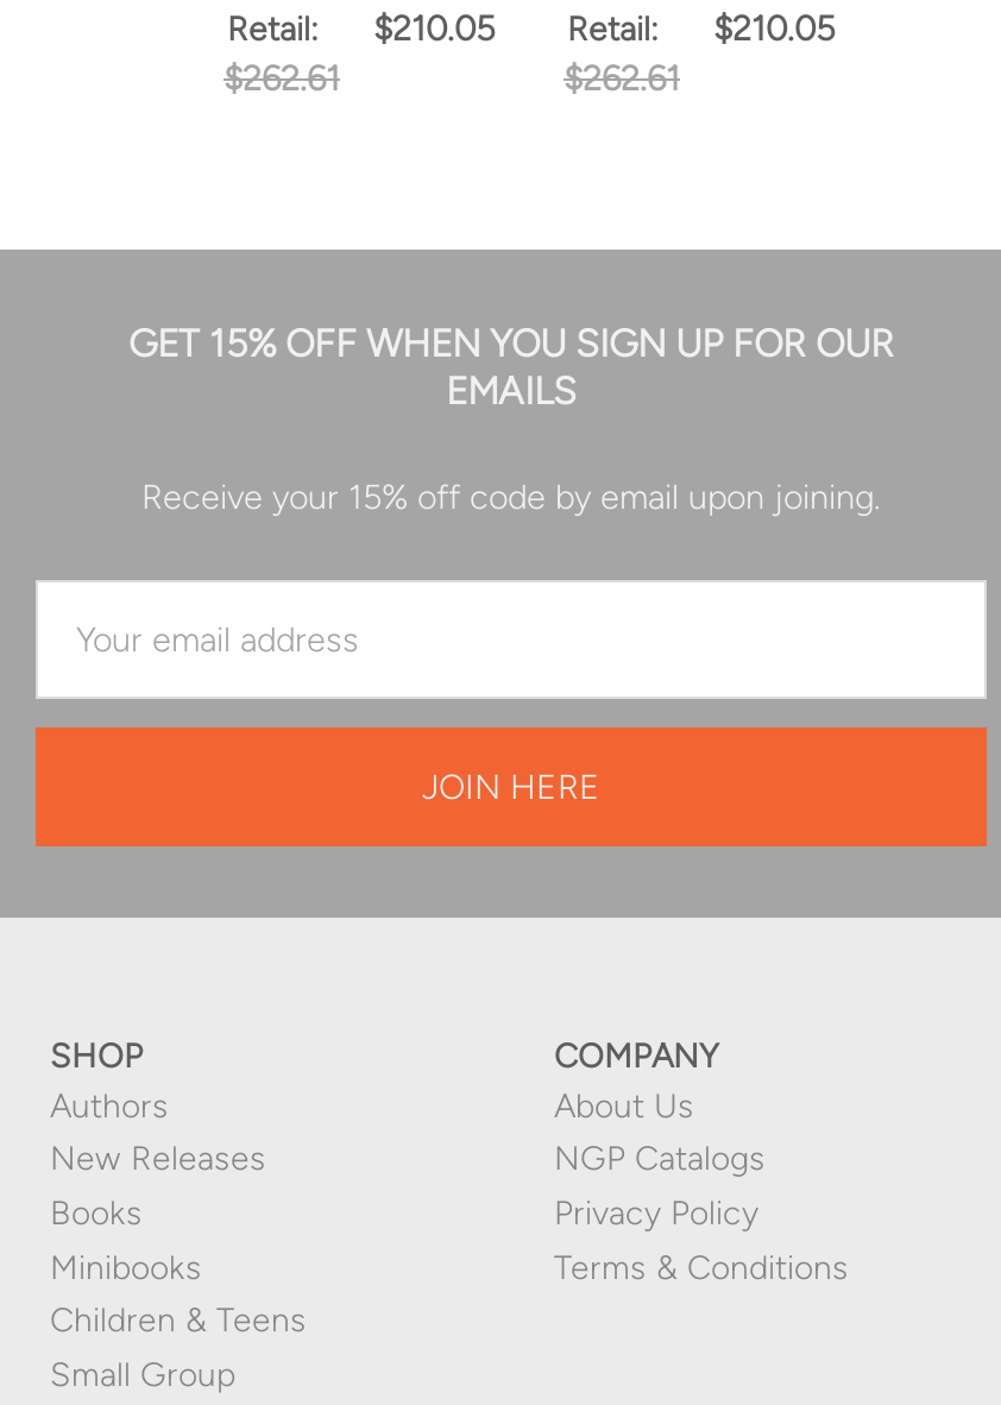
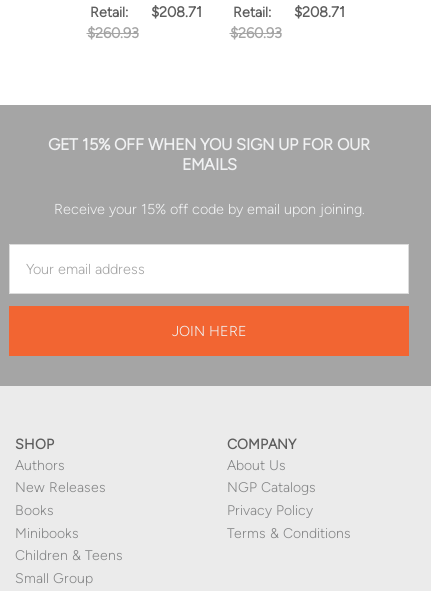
[373,7,495,50] $210.05 -> [151,3,202,21] $208.71
[713,7,835,50] $210.05 -> [294,3,345,21] $208.71
[224,57,340,100] $262.61 -> [86,24,138,42] $260.93
[564,57,680,100] $262.61 -> [229,24,281,42] $260.93

